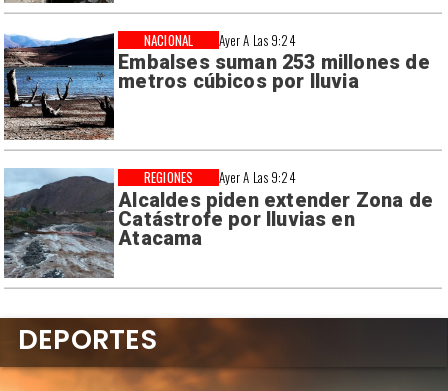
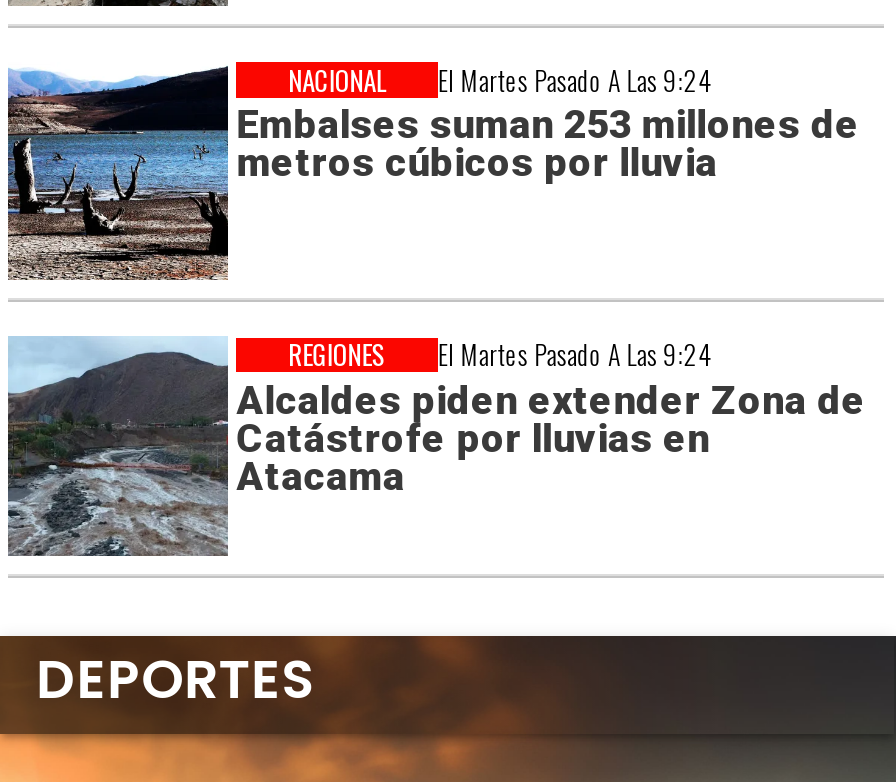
[219,30,296,50] Ayer A Las 9:24 -> [438,59,712,99] El Martes Pasado A Las 9:24
[219,167,296,187] Ayer A Las 9:24 -> [438,334,712,374] El Martes Pasado A Las 9:24

